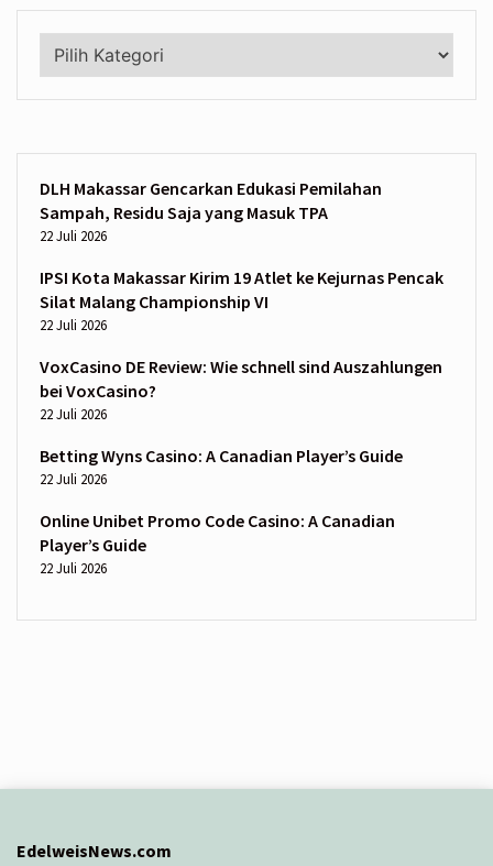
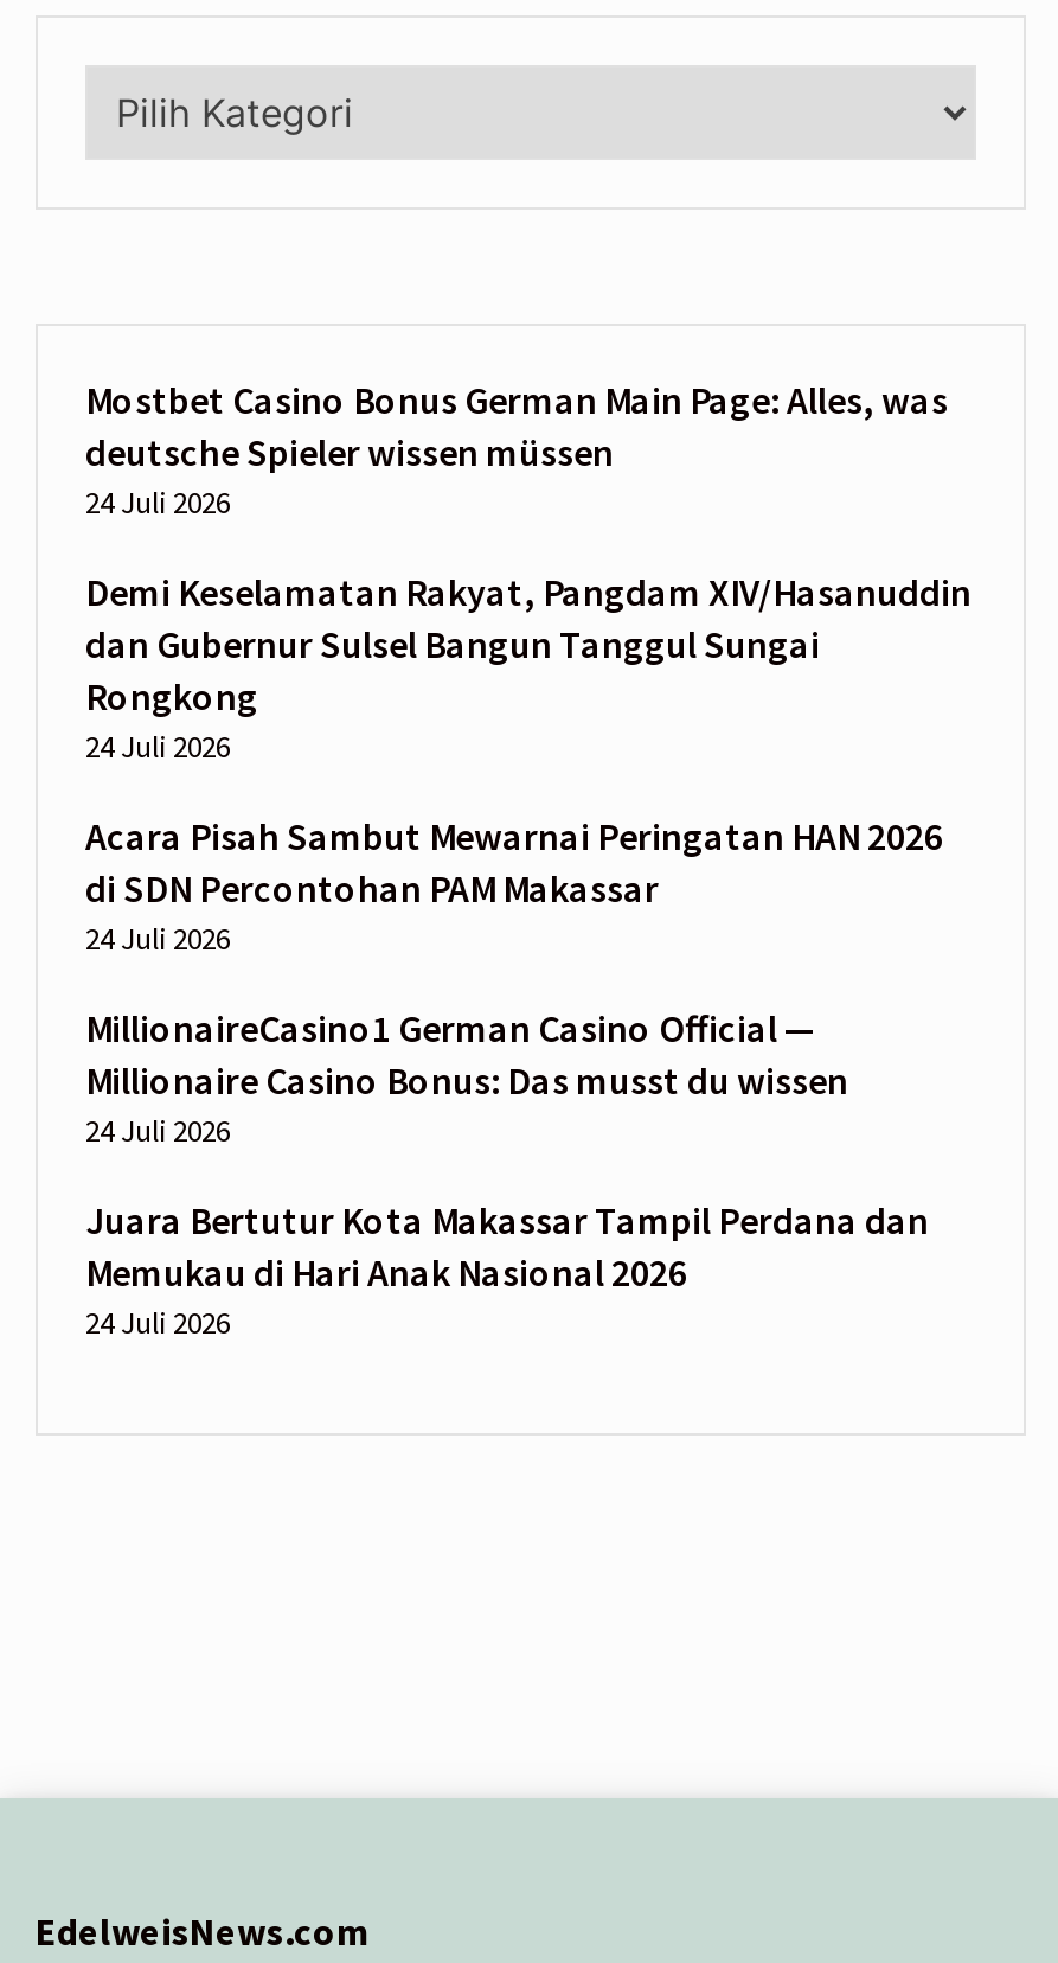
[40,178,382,246] DLH Makassar Gencarkan Edukasi Pemilahan | Sampah, Residu Saja yang Masuk TPA | 22 Juli 2026 -> [85,376,948,523] Mostbet Casino Bonus German Main Page: Alles, was | deutsche Spieler wissen müssen | 24 Juli 2026
[40,267,443,335] IPSI Kota Makassar Kirim 19 Atlet ke Kejurnas Pencak | Silat Malang Championship VI | 22 Juli 2026 -> [85,568,972,767] Demi Keselamatan Rakyat, Pangdam XIV/Hasanuddin | dan Gubernur Sulsel Bangun Tanggul Sungai | Rongkong | 24 Juli 2026
[40,356,442,424] VoxCasino DE Review: Wie schnell sind Auszahlungen | bei VoxCasino? | 22 Juli 2026 -> [85,812,943,959] Acara Pisah Sambut Mewarnai Peringatan HAN 2026 | di SDN Percontohan PAM Makassar | 24 Juli 2026
[40,445,403,489] Betting Wyns Casino: A Canadian Player’s Guide | 22 Juli 2026 -> [85,1004,848,1151] MillionaireCasino1 German Casino Official — | Millionaire Casino Bonus: Das musst du wissen | 24 Juli 2026
[40,510,395,578] Online Unibet Promo Code Casino: A Canadian | Player’s Guide | 22 Juli 2026 -> [85,1196,929,1343] Juara Bertutur Kota Makassar Tampil Perdana dan | Memukau di Hari Anak Nasional 2026 | 24 Juli 2026

